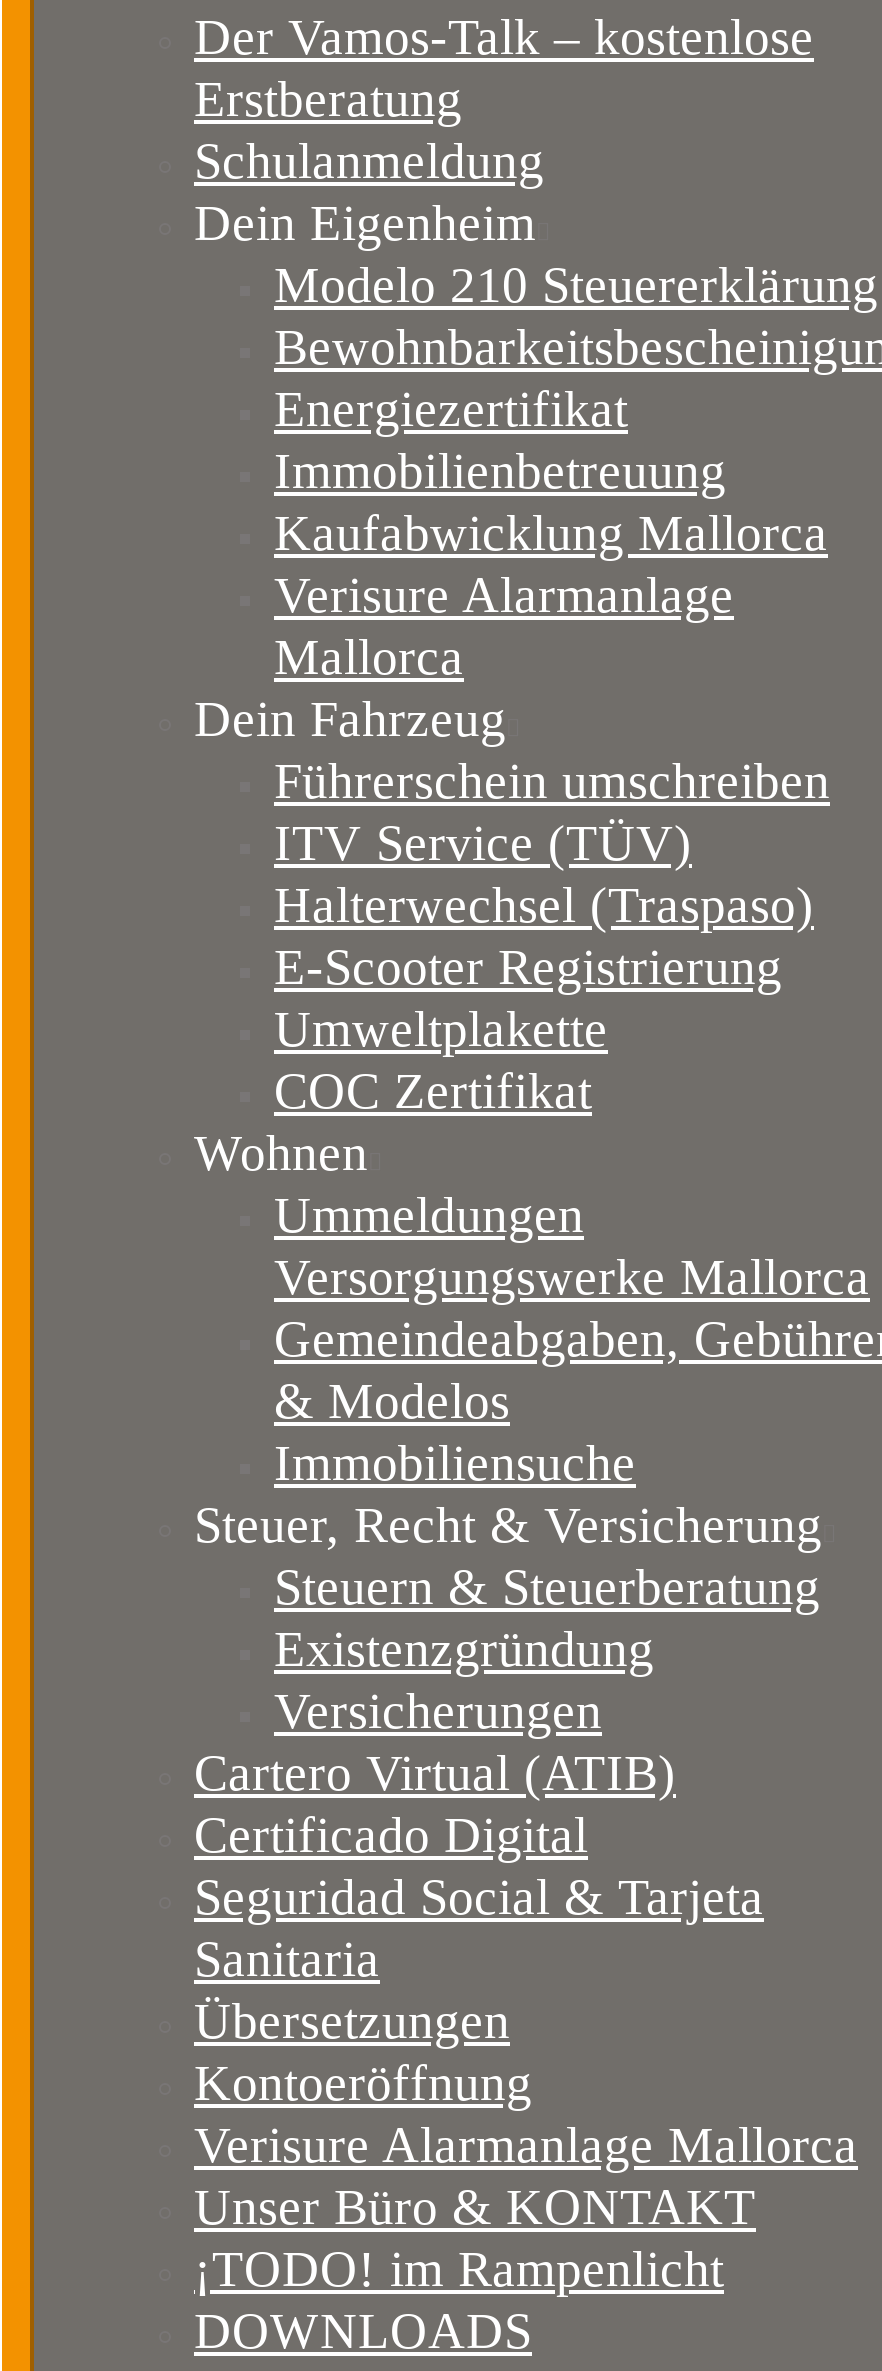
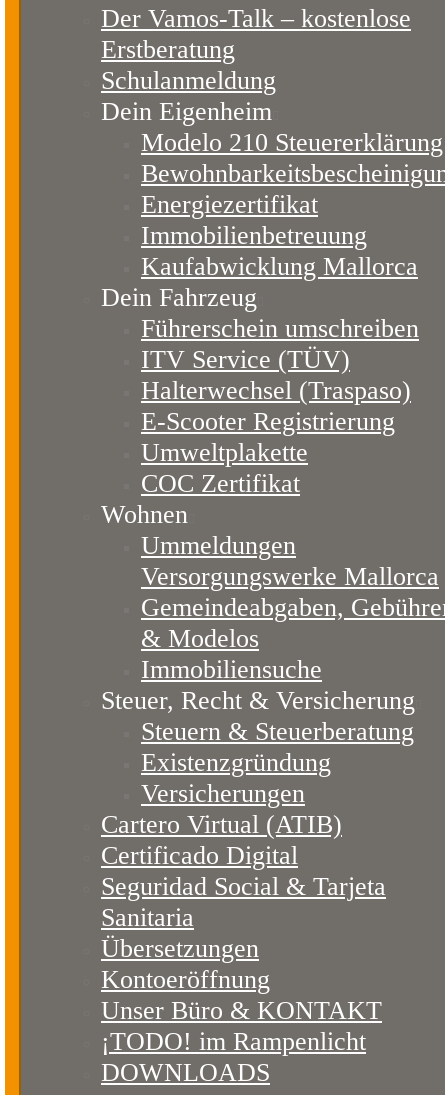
[274,566,734,686] Verisure Alarmanlage | Mallorca -> none
[194,2116,858,2174] Verisure Alarmanlage Mallorca -> none

